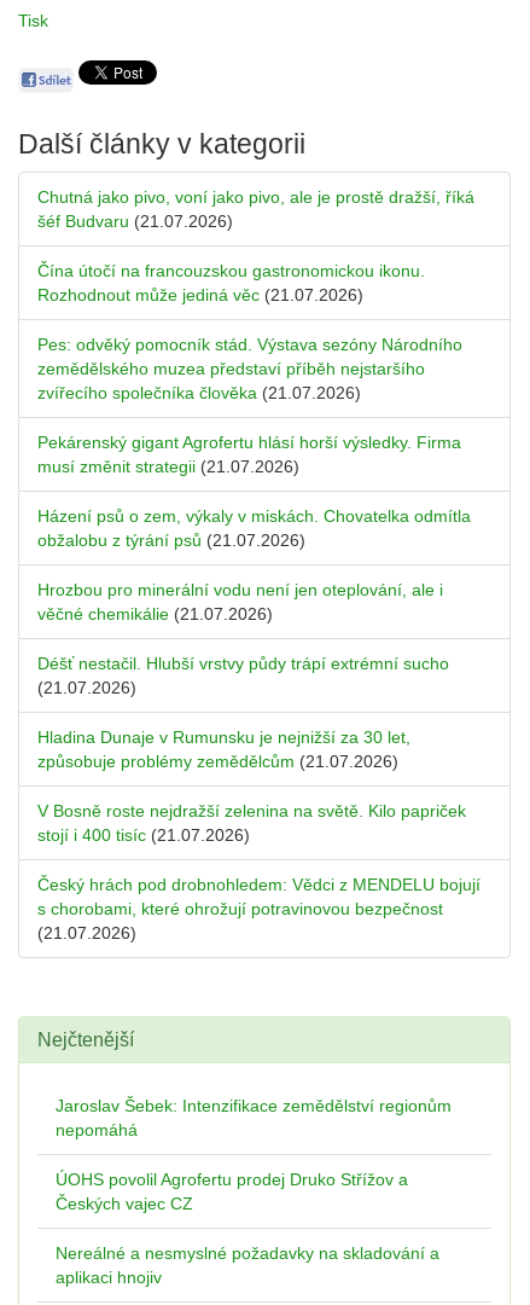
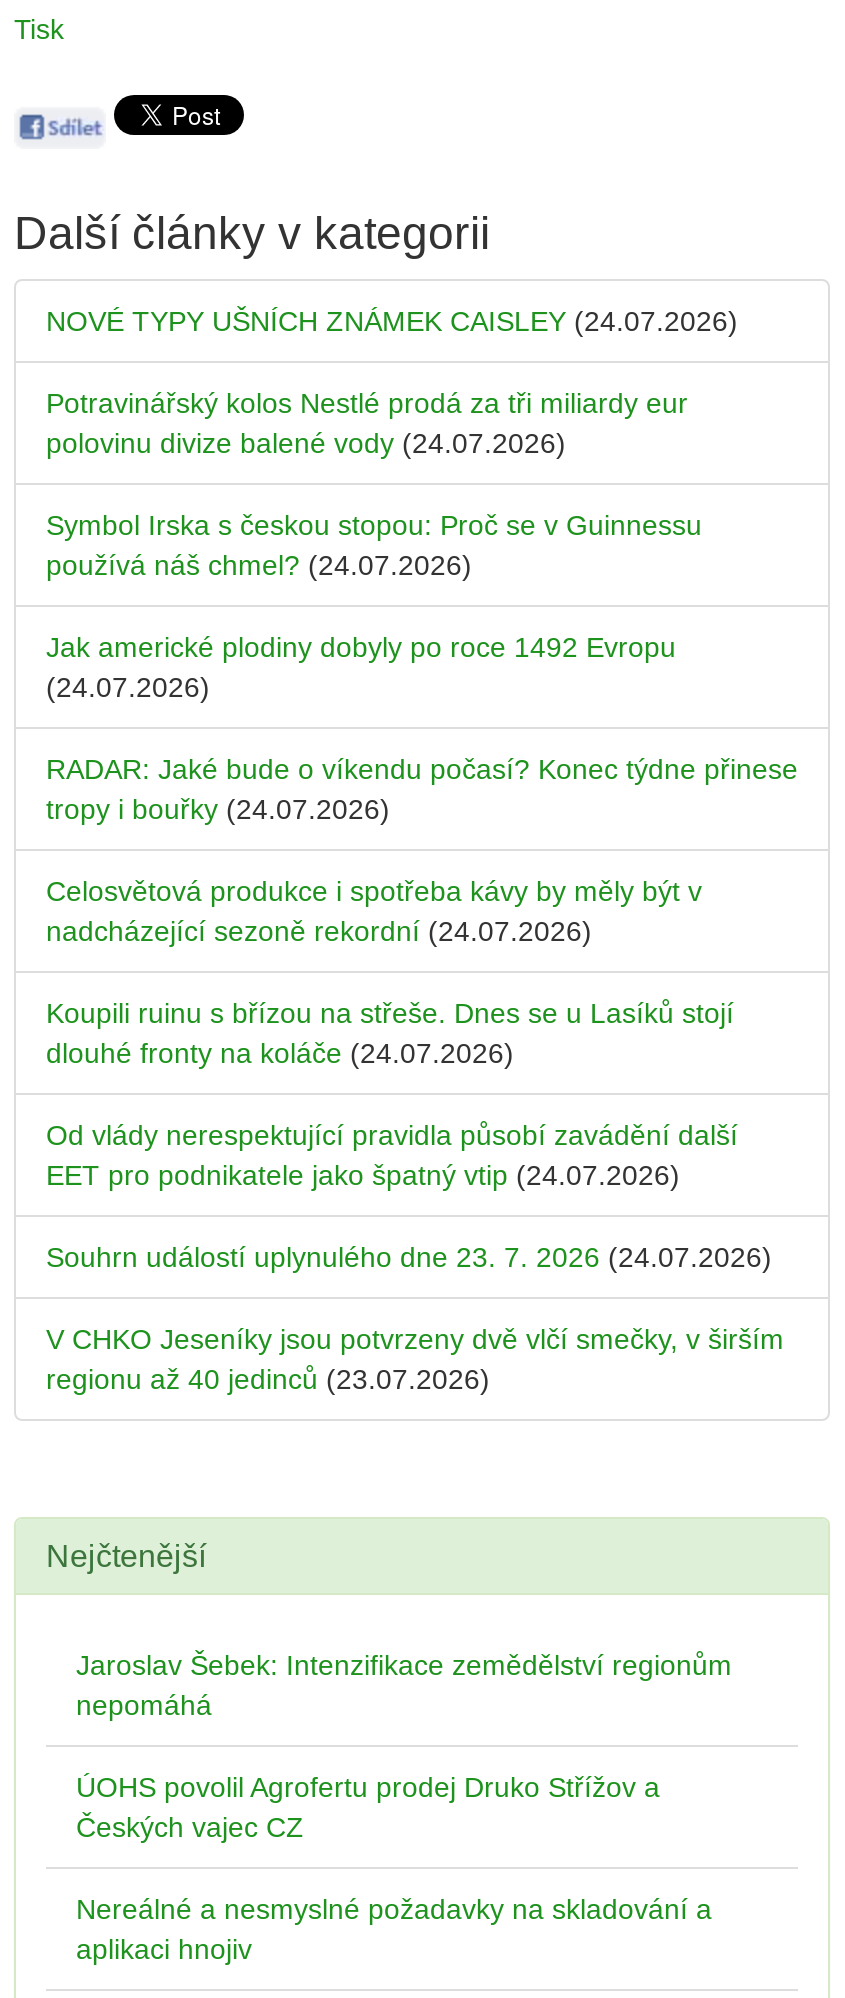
[37,188,474,231] Chutná jako pivo, voní jako pivo, ale je prostě dražší, říká | šéf Budvaru (21.07.2026) -> [46,306,738,338] NOVÉ TYPY UŠNÍCH ZNÁMEK CAISLEY (24.07.2026)
[37,261,425,305] Čína útočí na francouzskou gastronomickou ikonu. | Rozhodnout může jediná věc (21.07.2026) -> [46,388,688,460] Potravinářský kolos Nestlé prodá za tři miliardy eur | polovinu divize balené vody (24.07.2026)
[37,335,462,403] Pes: odvěký pomocník stád. Výstava sezóny Národního | zemědělského muzea představí příběh nejstaršího | zvířecího společníka člověka (21.07.2026) -> [46,510,702,582] Symbol Irska s českou stopou: Proč se v Guinnessu | používá náš chmel? (24.07.2026)
[37,433,461,476] Pekárenský gigant Agrofertu hlásí horší výsledky. Firma | musí změnit strategii (21.07.2026) -> [46,632,676,704] Jak americké plodiny dobyly po roce 1492 Evropu | (24.07.2026)
[37,507,471,550] Házení psů o zem, výkaly v miskách. Chovatelka odmítla | obžalobu z týrání psů (21.07.2026) -> [46,754,798,826] RADAR: Jaké bude o víkendu počasí? Konec týdne přinese | tropy i bouřky (24.07.2026)
[37,580,443,624] Hrozbou pro minerální vodu není jen oteplování, ale i | věčné chemikálie (21.07.2026) -> [46,876,702,948] Celosvětová produkce i spotřeba kávy by měly být v | nadcházející sezoně rekordní (24.07.2026)
[37,654,449,698] Déšť nestačil. Hlubší vrstvy půdy trápí extrémní sucho | (21.07.2026) -> [46,998,734,1070] Koupili ruinu s břízou na střeše. Dnes se u Lasíků stojí | dlouhé fronty na koláče (24.07.2026)
[37,728,410,771] Hladina Dunaje v Rumunsku je nejnižší za 30 let, | způsobuje problémy zemědělcům (21.07.2026) -> [46,1120,738,1192] Od vlády nerespektující pravidla působí zavádění další | EET pro podnikatele jako špatný vtip (24.07.2026)
[37,801,466,845] V Bosně roste nejdražší zelenina na světě. Kilo papriček | stojí i 400 tisíc (21.07.2026) -> [46,1242,772,1274] Souhrn událostí uplynulého dne 23. 7. 2026 (24.07.2026)
[37,875,481,943] Český hrách pod drobnohledem: Vědci z MENDELU bojují | s chorobami, které ohrožují potravinovou bezpečnost | (21.07.2026) -> [46,1324,784,1396] V CHKO Jeseníky jsou potvrzeny dvě vlčí smečky, v širším | regionu až 40 jedinců (23.07.2026)

